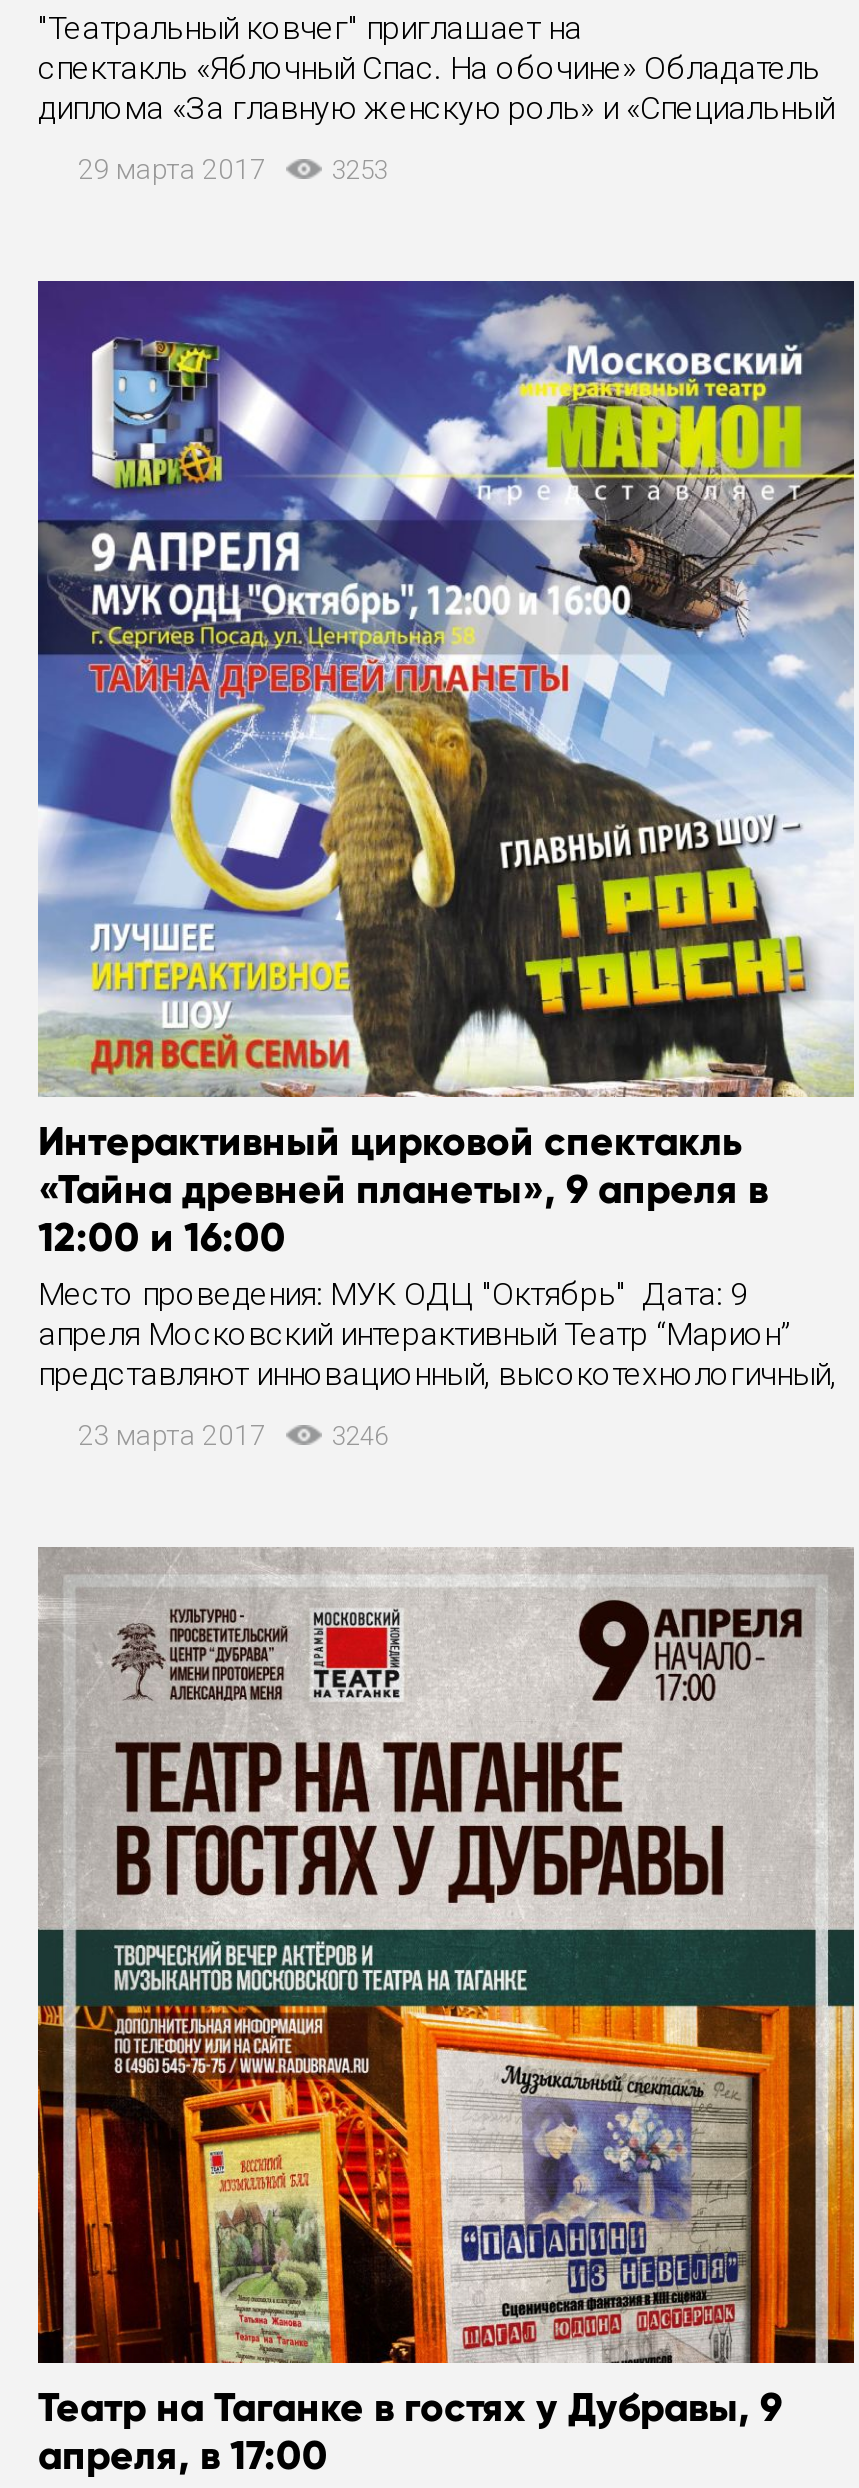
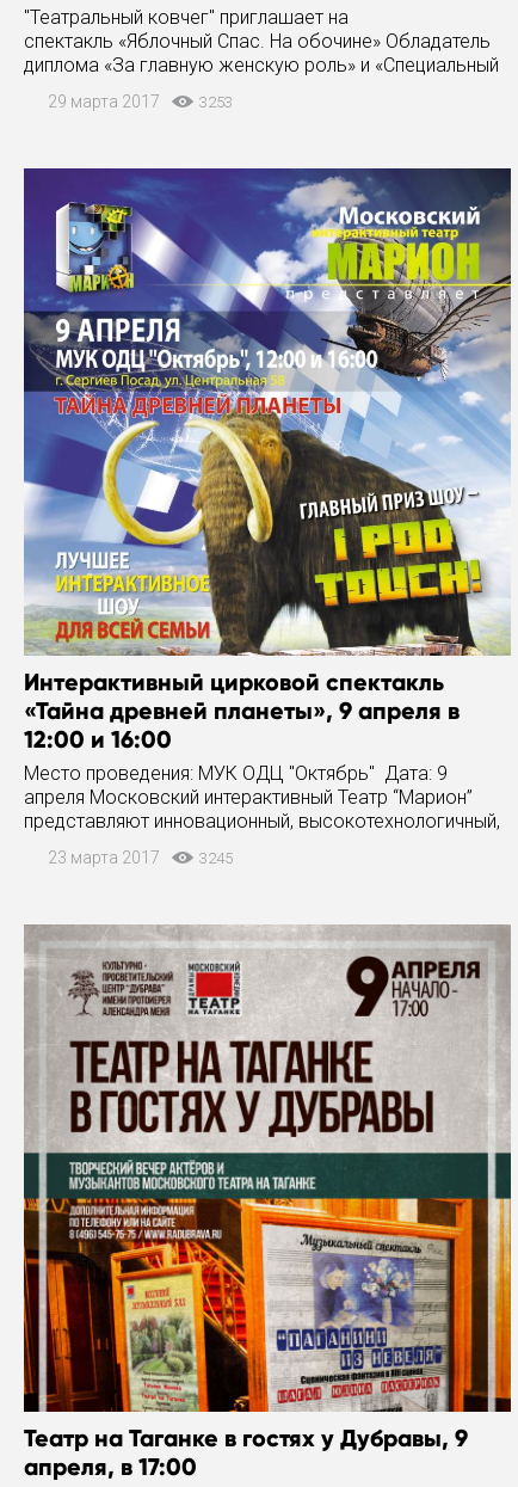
[332,1421,388,1451] 3246 -> [199,849,233,867] 3245

